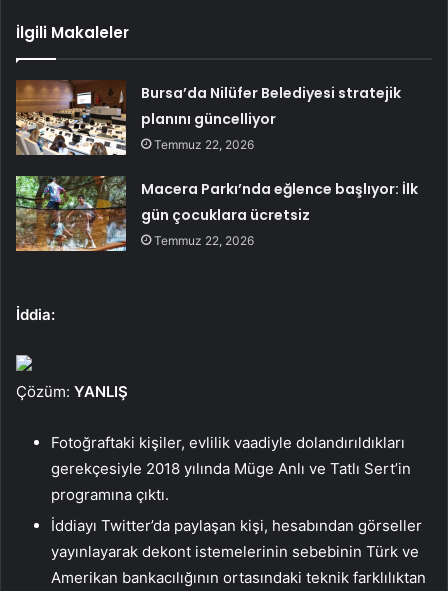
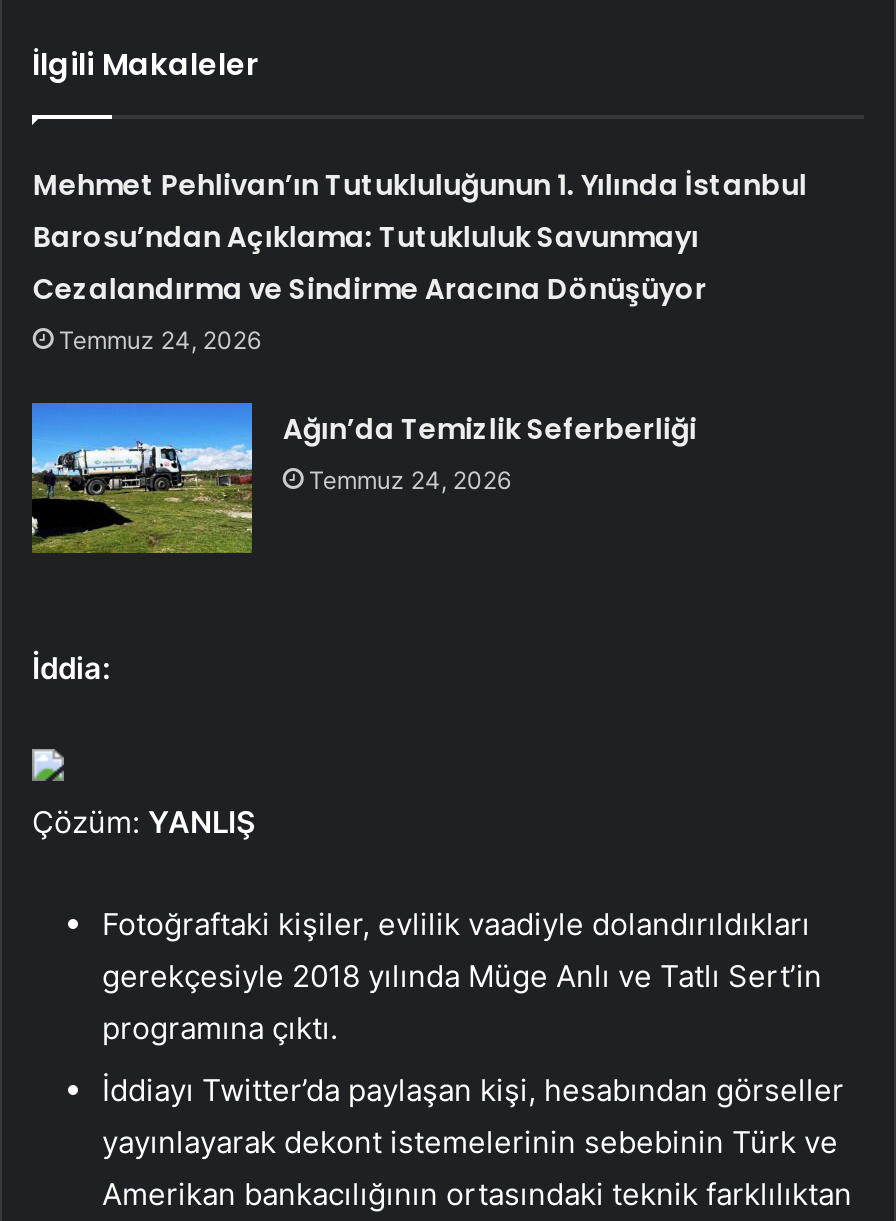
[141,83,401,152] Bursa’da Nilüfer Belediyesi stratejik | planını güncelliyor | Temmuz 22, 2026 -> [33,164,807,354] Mehmet Pehlivan’ın Tutukluluğunun 1. Yılında İstanbul | Barosu’ndan Açıklama: Tutukluluk Savunmayı | Cezalandırma ve Sindirme Aracına Dönüşüyor | Temmuz 24, 2026
[15,179,418,257] [image] | Macera Parkı’nda eğlence başlıyor: İlk | gün çocuklara ücretsiz | Temmuz 22, 2026 -> [30,391,697,555] [image] | Ağın’da Temizlik Seferberliği | Temmuz 24, 2026

